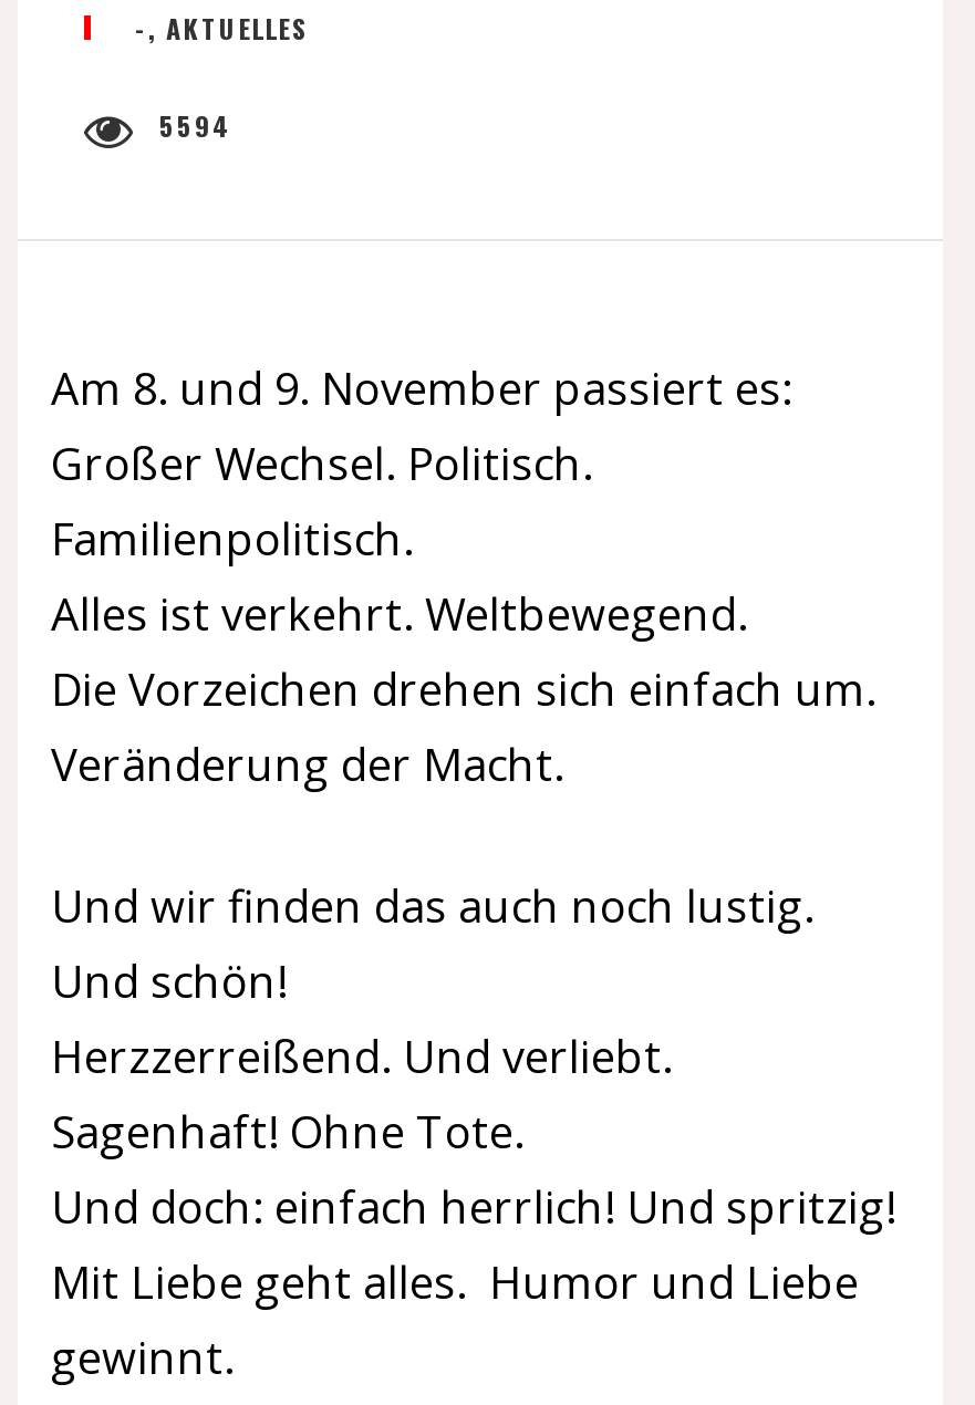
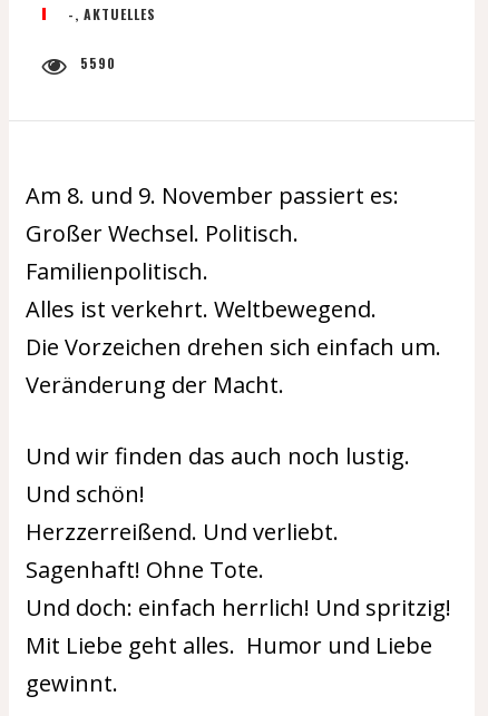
[159,106,232,144] 5594 -> [80,53,116,72] 5590

